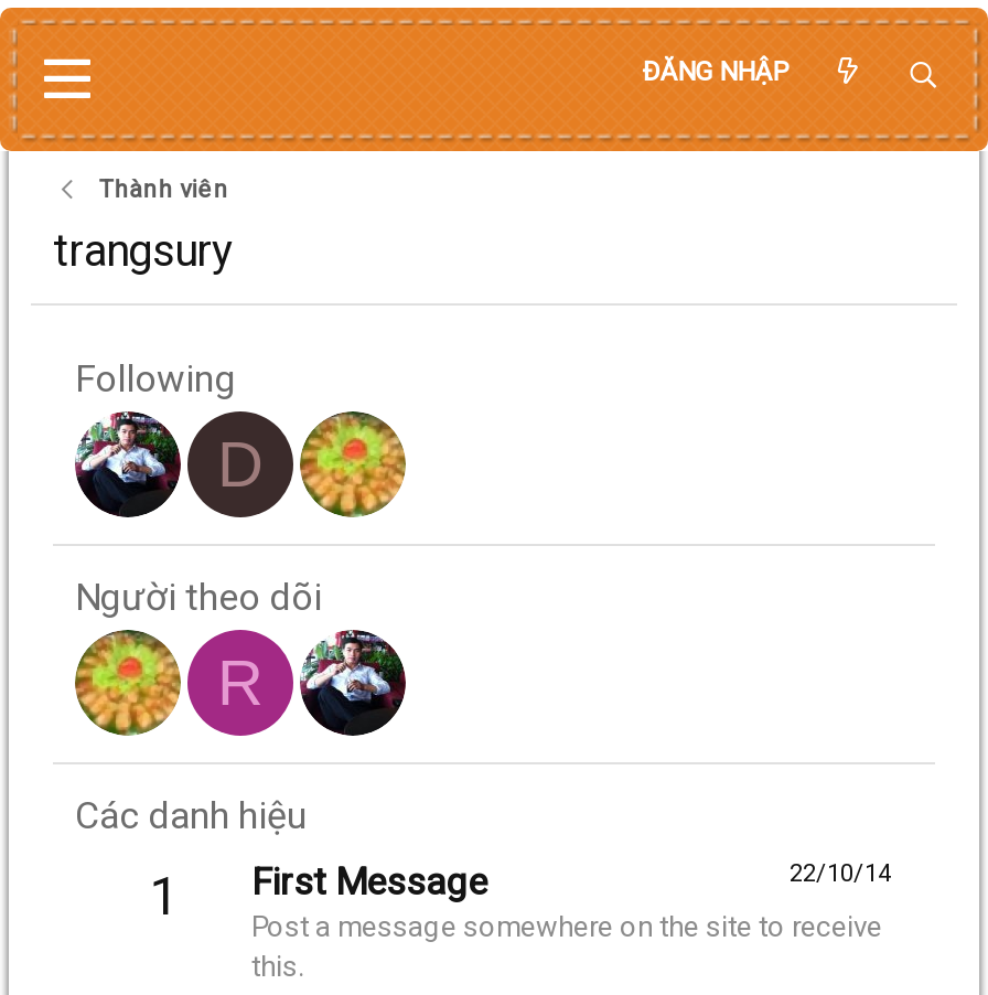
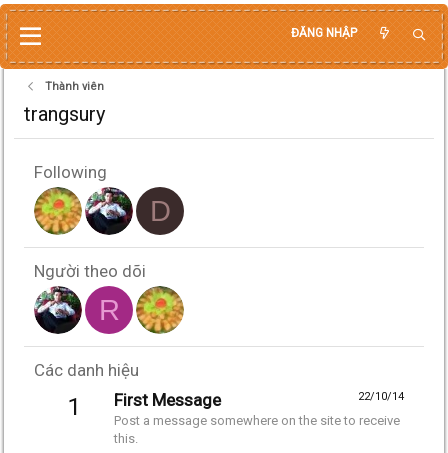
moved [75,411,183,520] -> [34,286,82,335]: [image]
moved [75,630,181,738] -> [34,188,83,236]: [image]
[300,630,408,738] [image] -> [136,287,185,335] [image]

